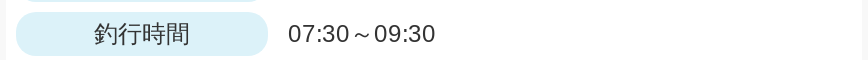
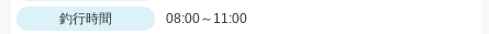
[288,20,436,48] 07:30～09:30 -> [166,11,247,26] 08:00～11:00

